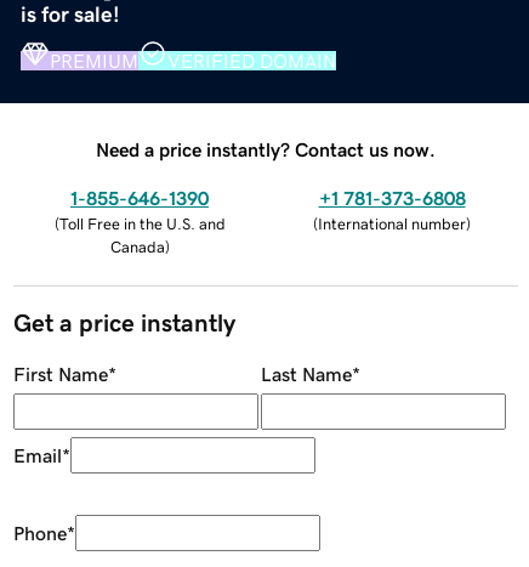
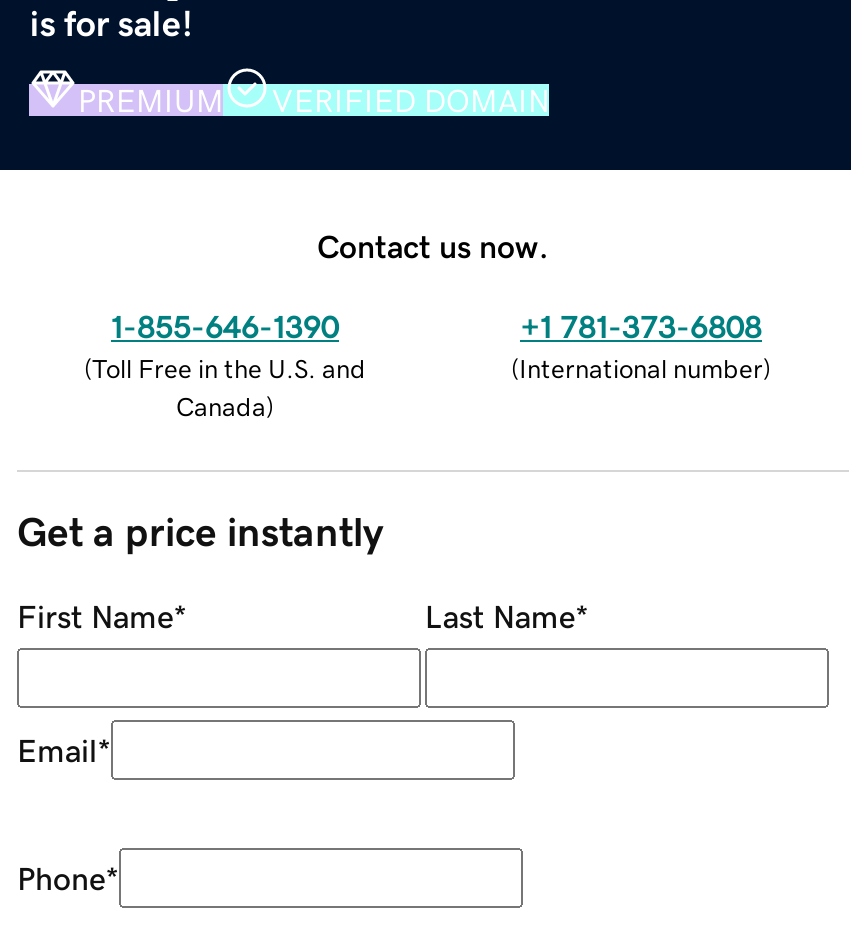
[96,139,436,159] Need a price instantly? Contact us now. -> [317,229,549,261] Contact us now.

